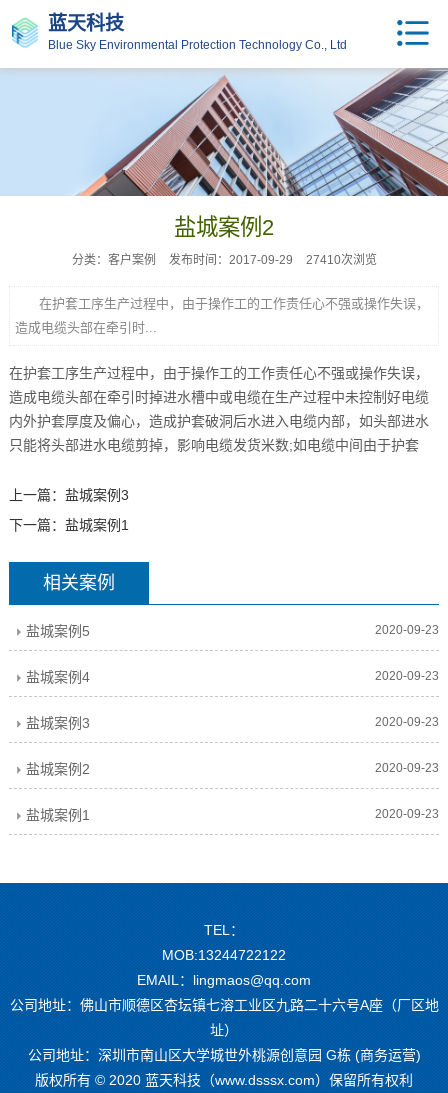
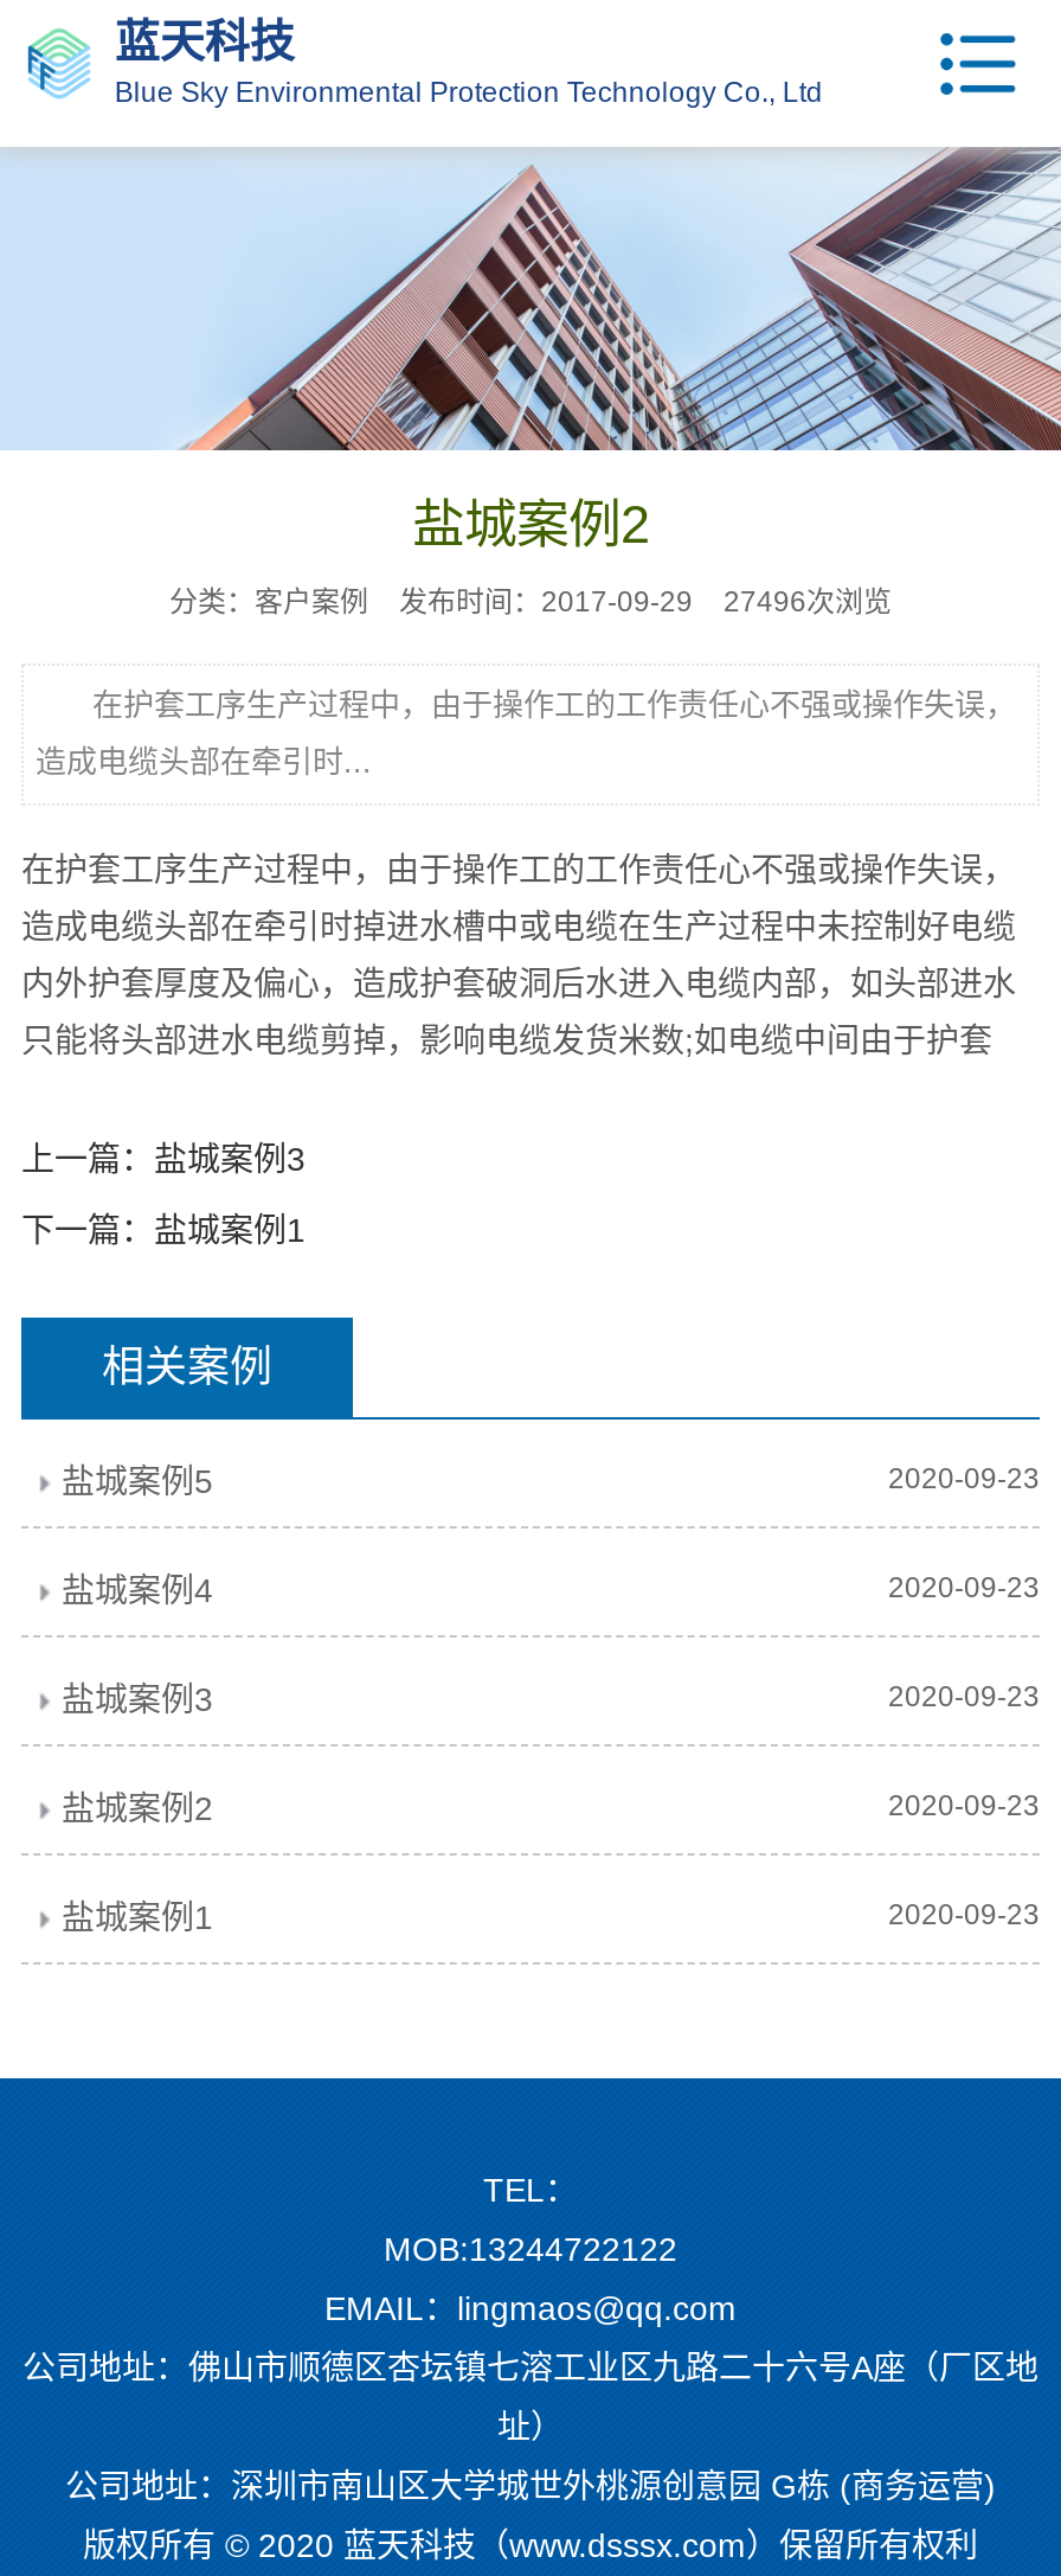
[71,253,376,267] 分类：客户案例 发布时间：2017-09-29 27410次浏览 -> [169,586,892,619] 分类：客户案例 发布时间：2017-09-29 27496次浏览

